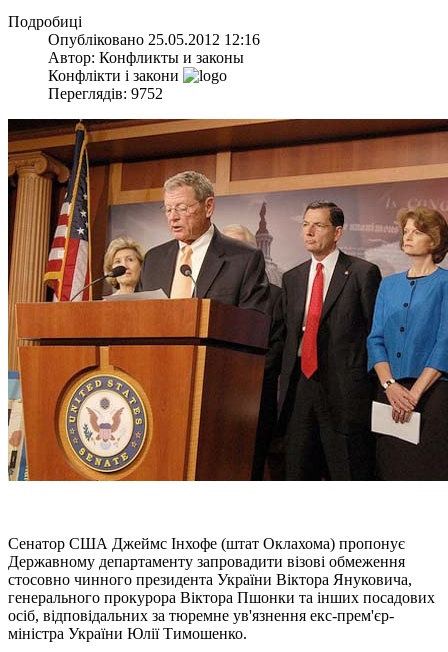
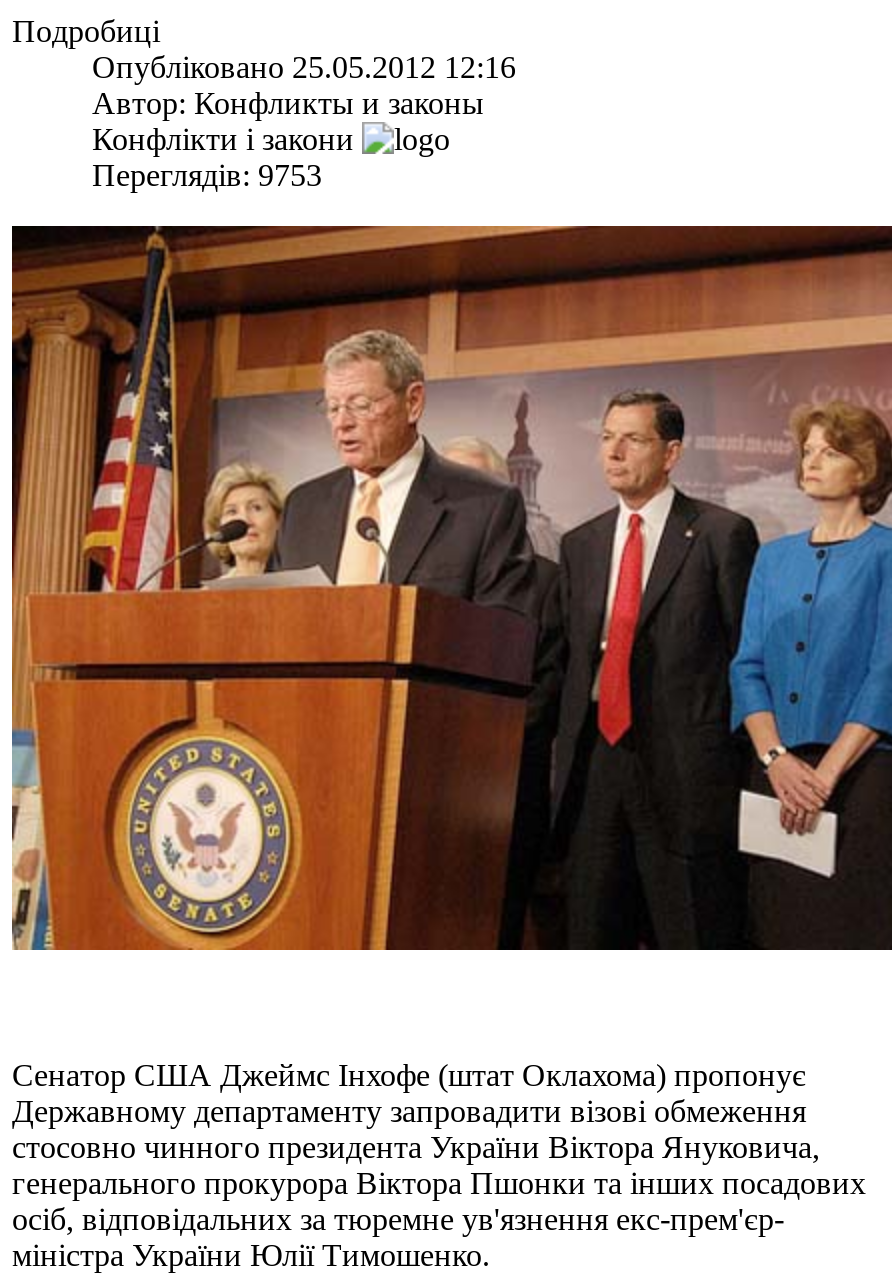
[48,85,163,102] Переглядів: 9752 -> [92,158,322,192] Переглядів: 9753

